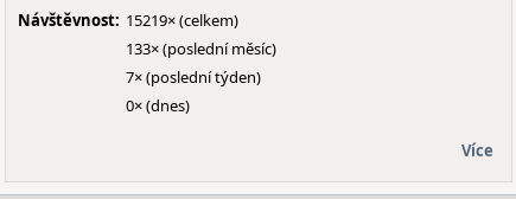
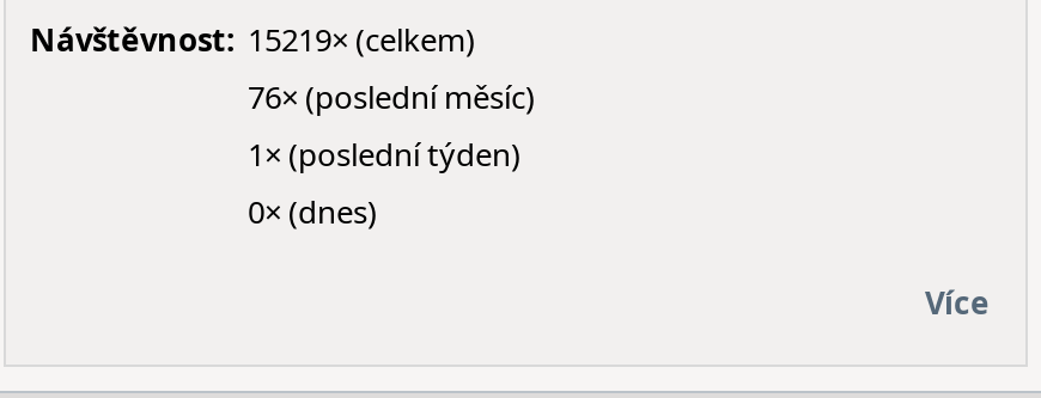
[126,38,276,59] 133× (poslední měsíc) -> [248,75,535,118] 76× (poslední měsíc)
[126,66,261,88] 7× (poslední týden) -> [248,133,520,176] 1× (poslední týden)

